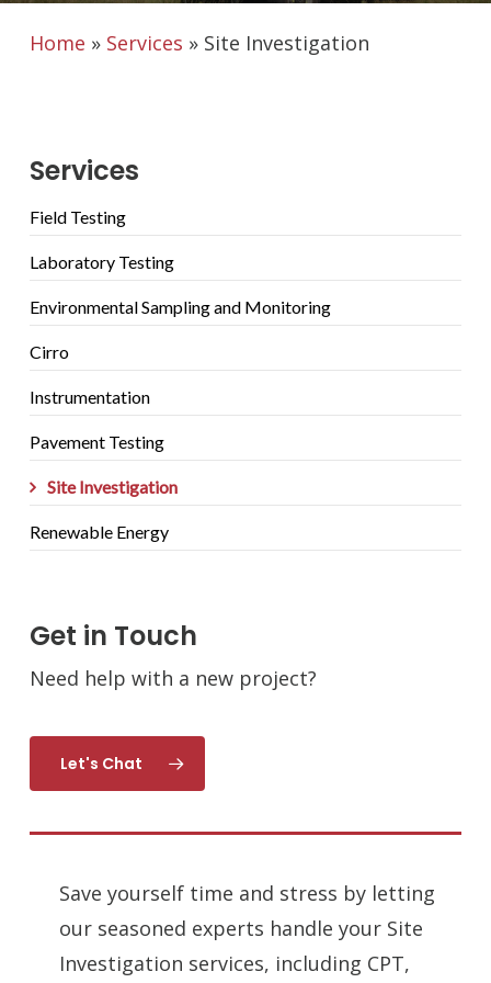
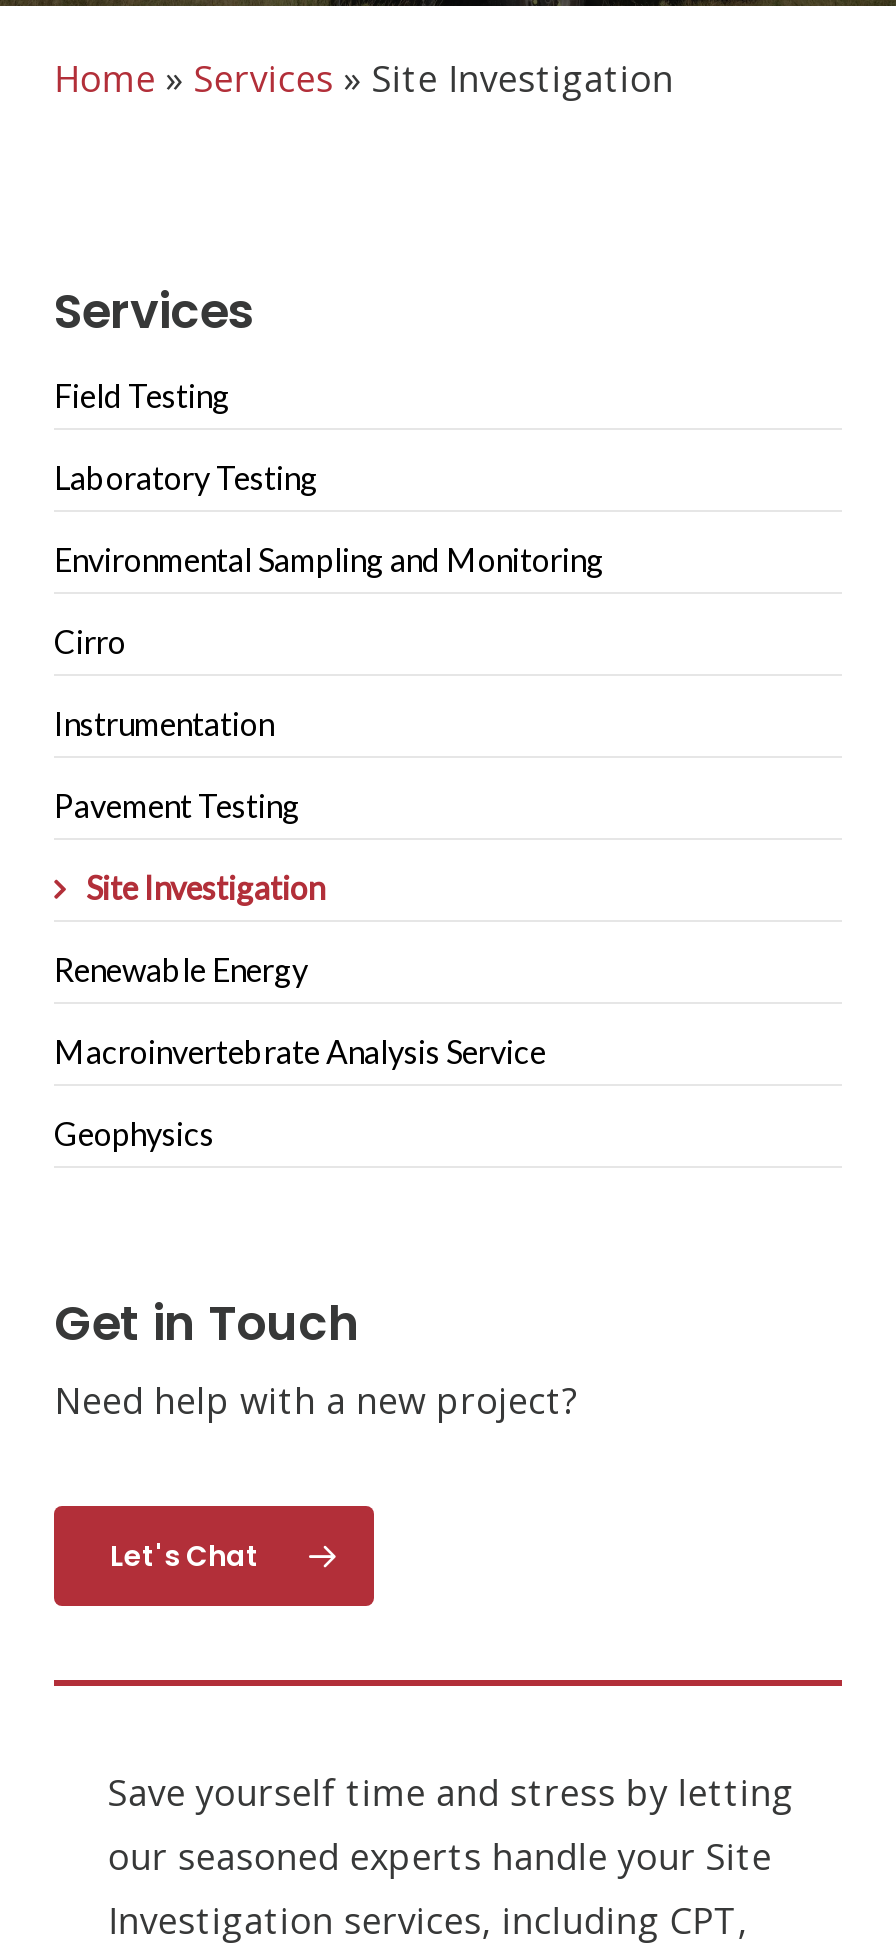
none -> [54,1031,546,1151] Macroinvertebrate Analysis Service | Geophysics

